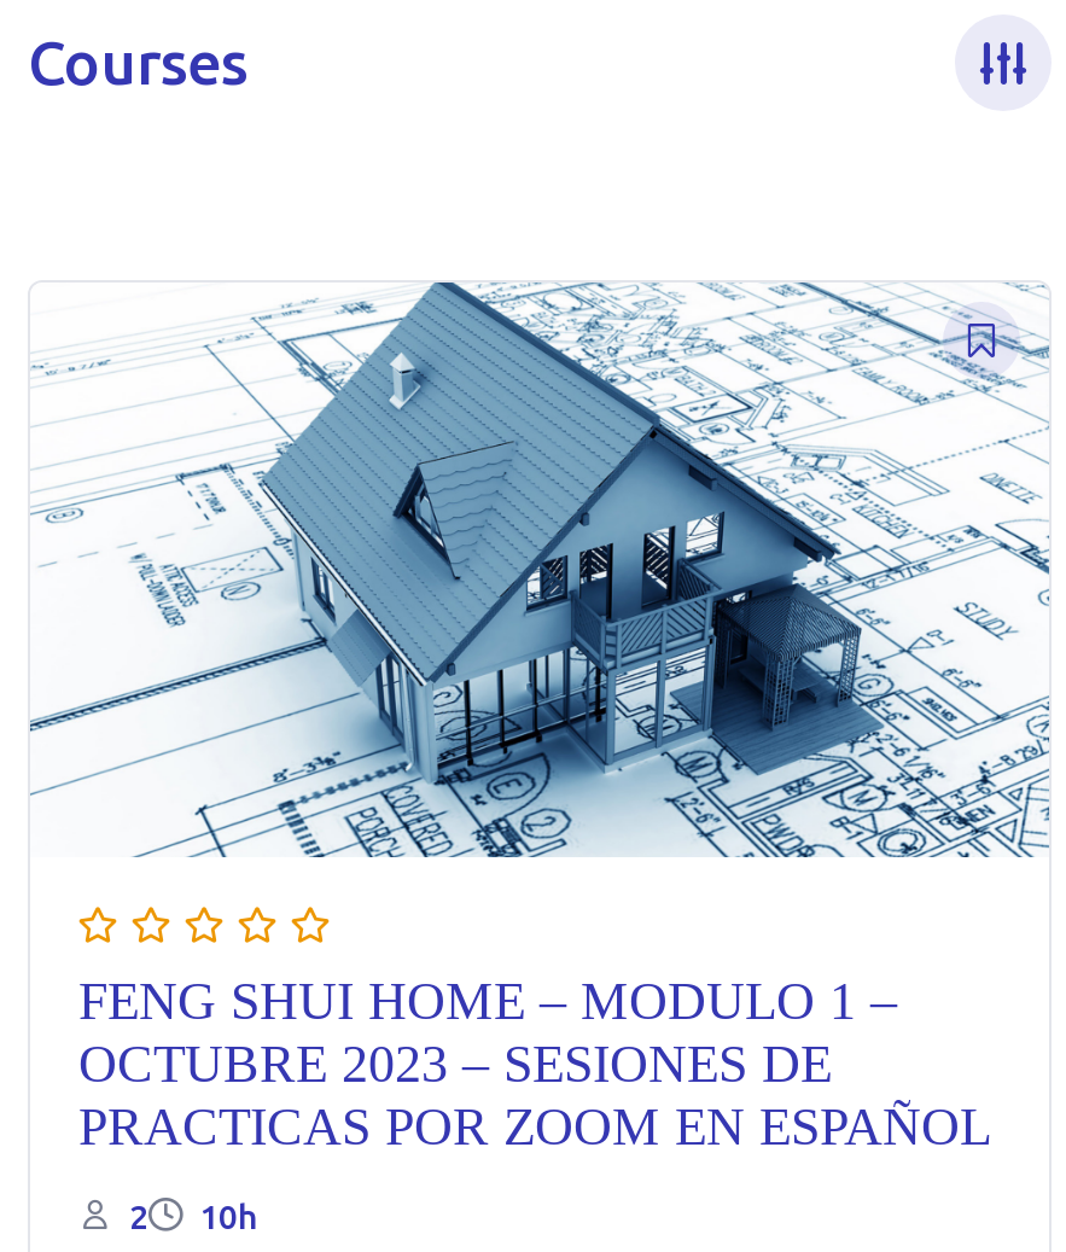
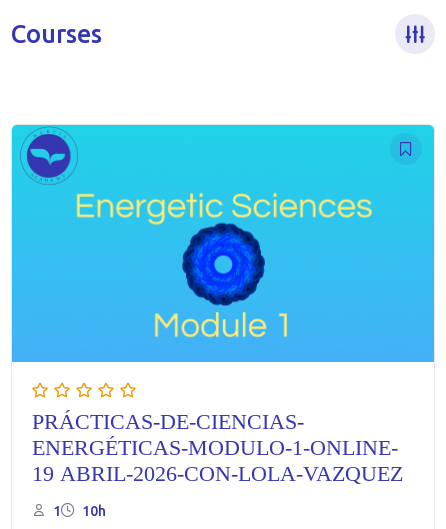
[30,279,1049,858] [image] -> [11,124,435,363] [image]
[78,970,991,1156] FENG SHUI HOME – MODULO 1 – | OCTUBRE 2023 – SESIONES DE | PRACTICAS POR ZOOM EN ESPAÑOL -> [32,409,403,486] PRÁCTICAS-DE-CIENCIAS- | ENERGÉTICAS-MODULO-1-ONLINE- | 19 ABRIL-2026-CON-LOLA-VAZQUEZ
[129,1197,257,1235] 2 10h -> [53,503,106,519] 1 10h

